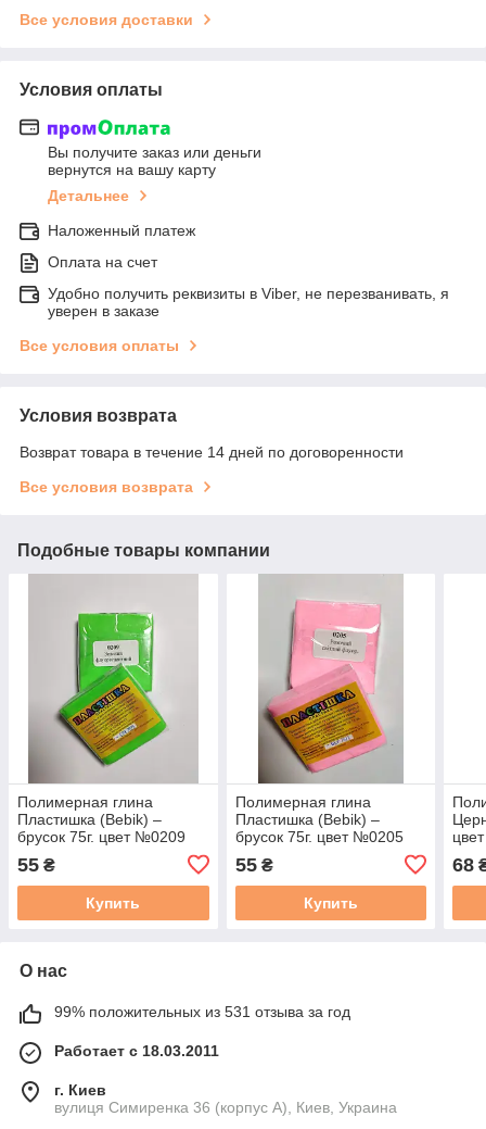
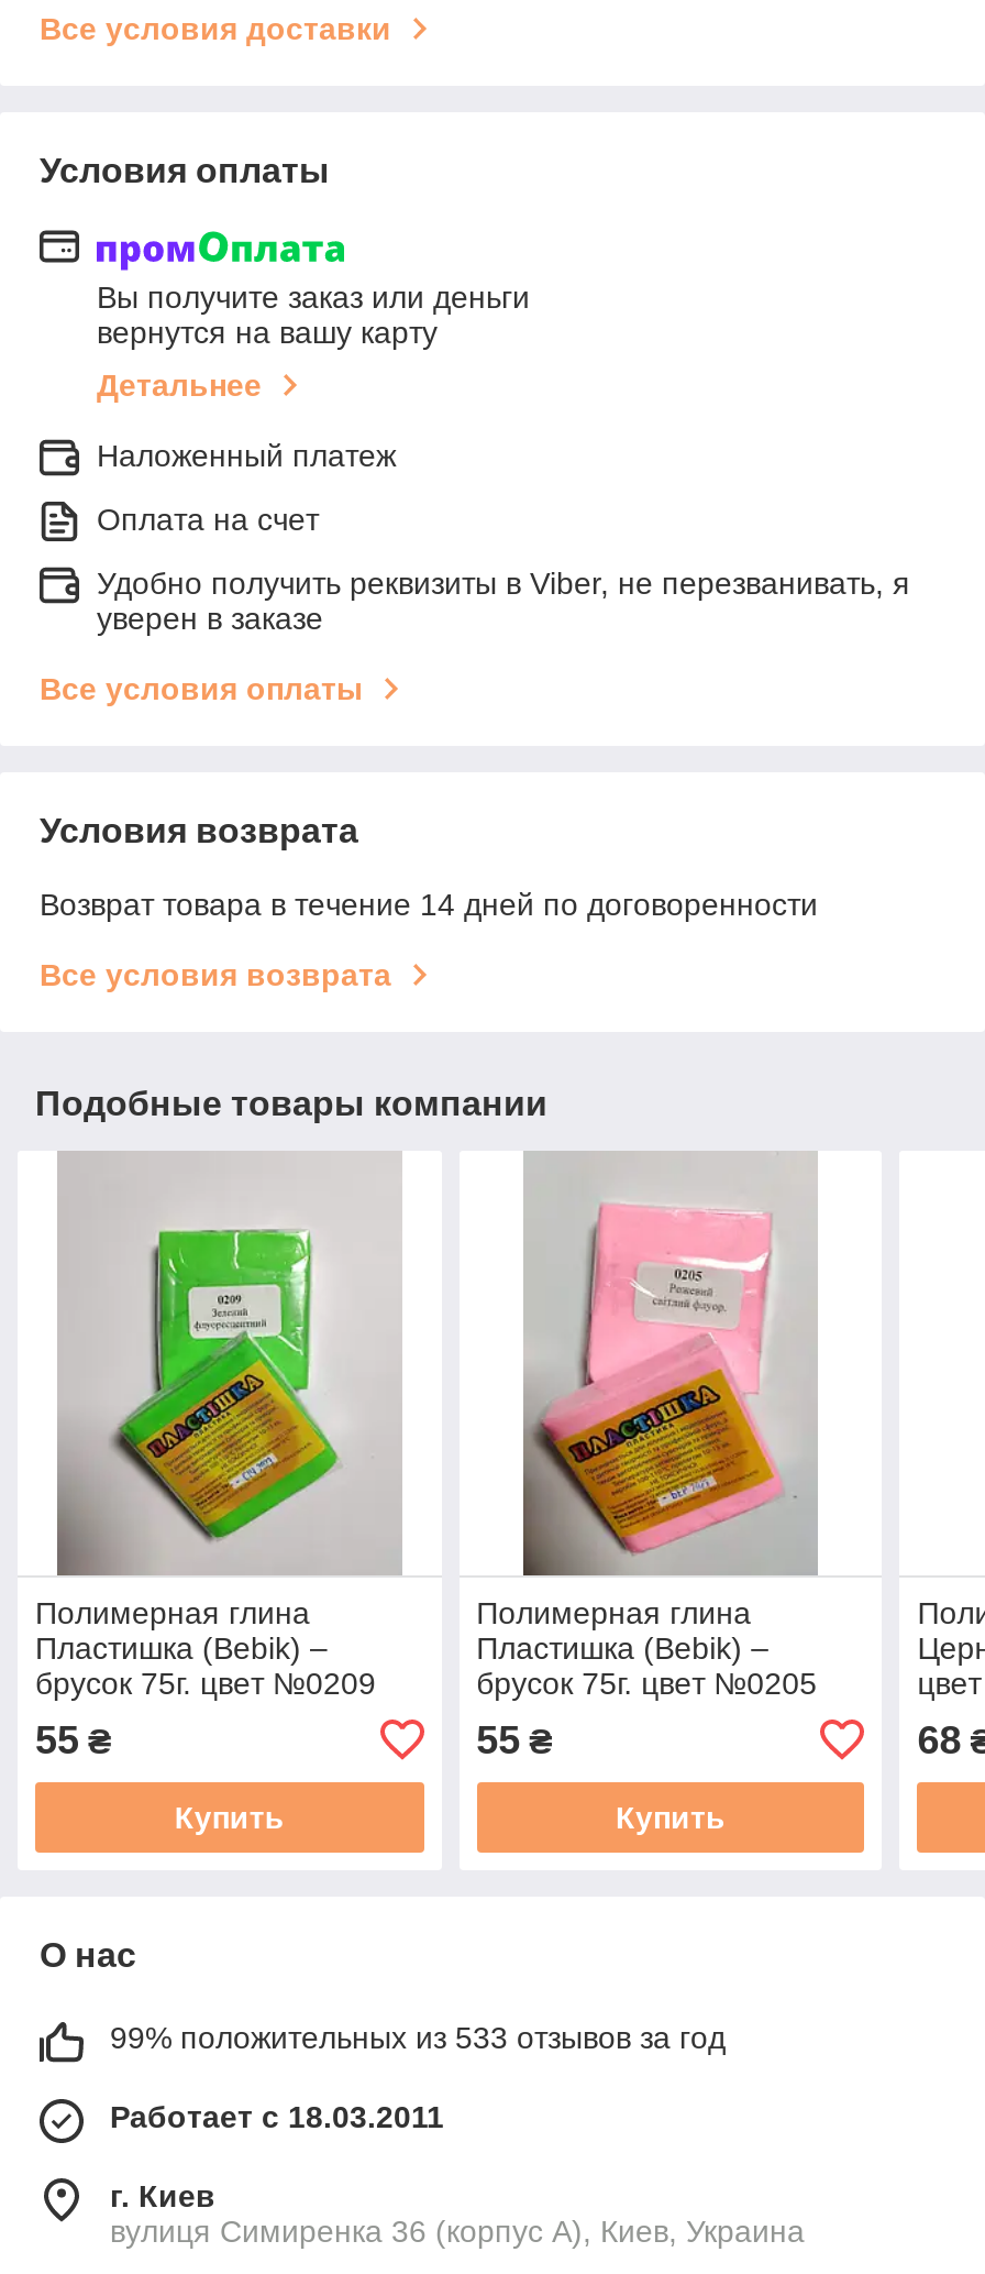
[54,1003,350,1020] 99% положительных из 531 отзыва за год -> [110,2019,726,2055] 99% положительных из 533 отзывов за год

